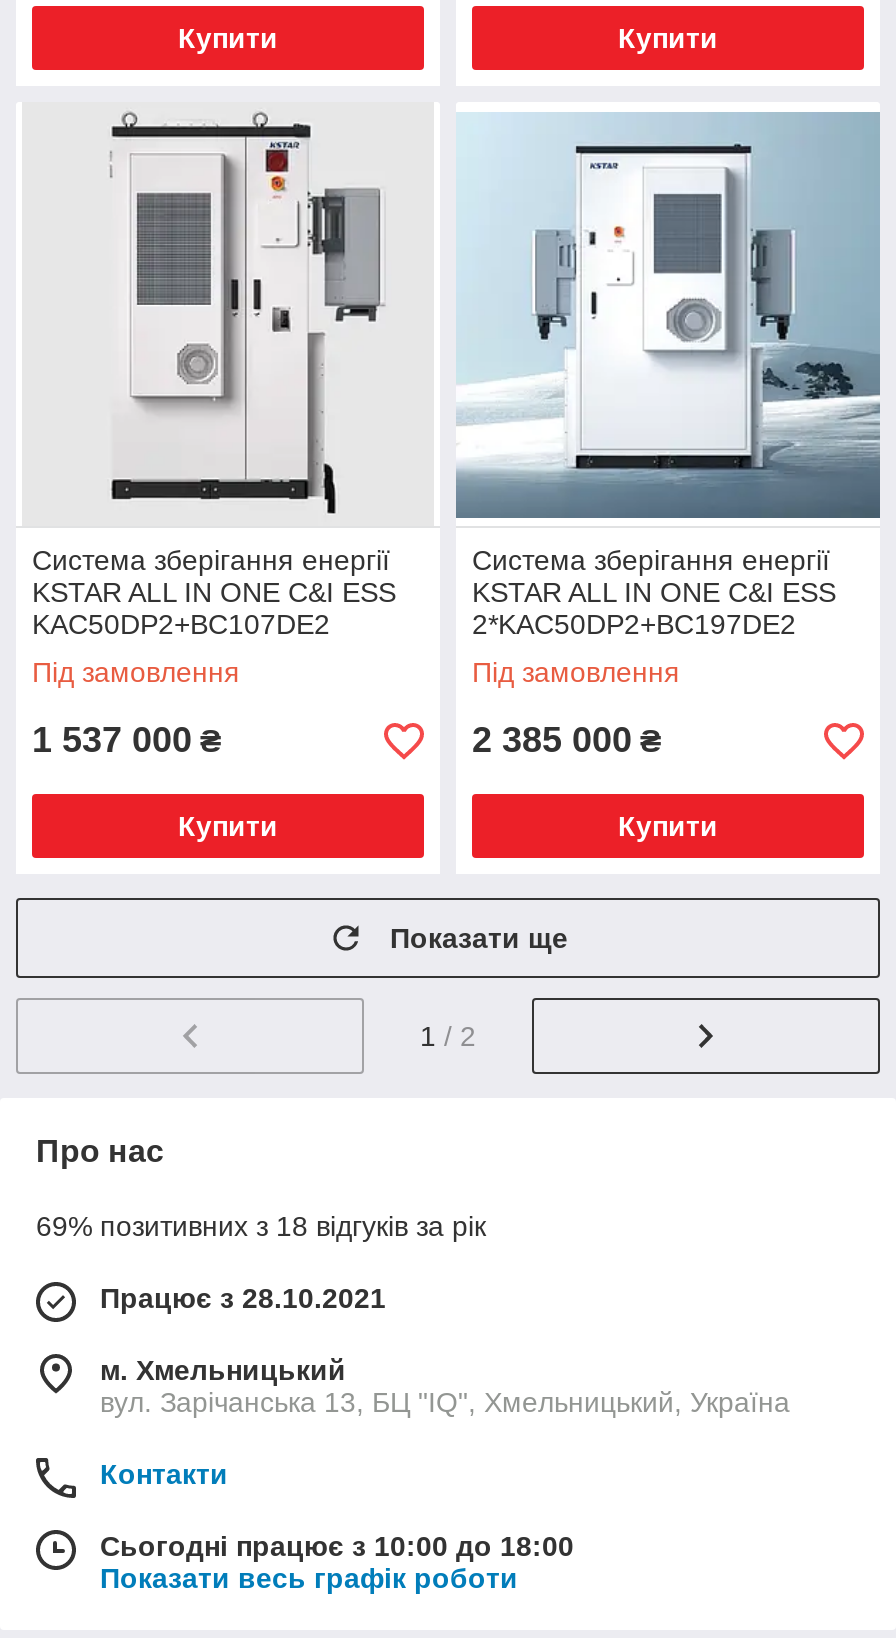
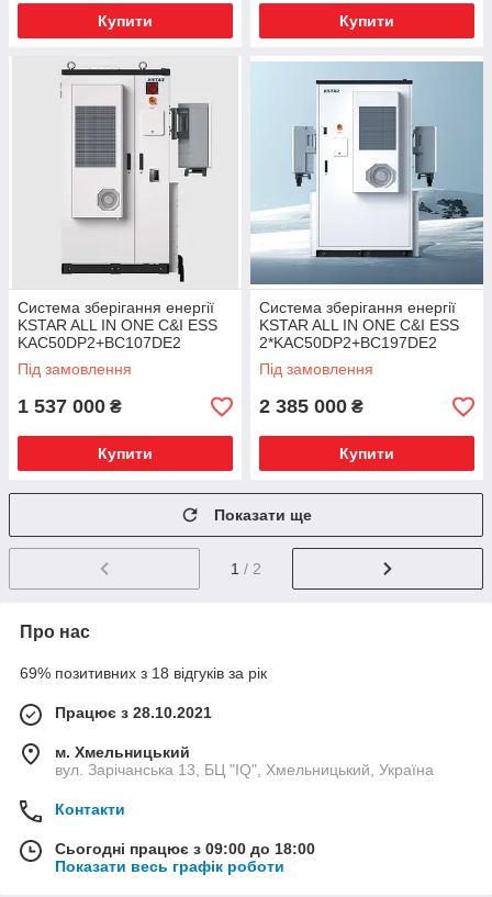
[100,1530,574,1562] Сьогодні працює з 10:00 до 18:00 -> [55,840,315,858] Сьогодні працює з 09:00 до 18:00

